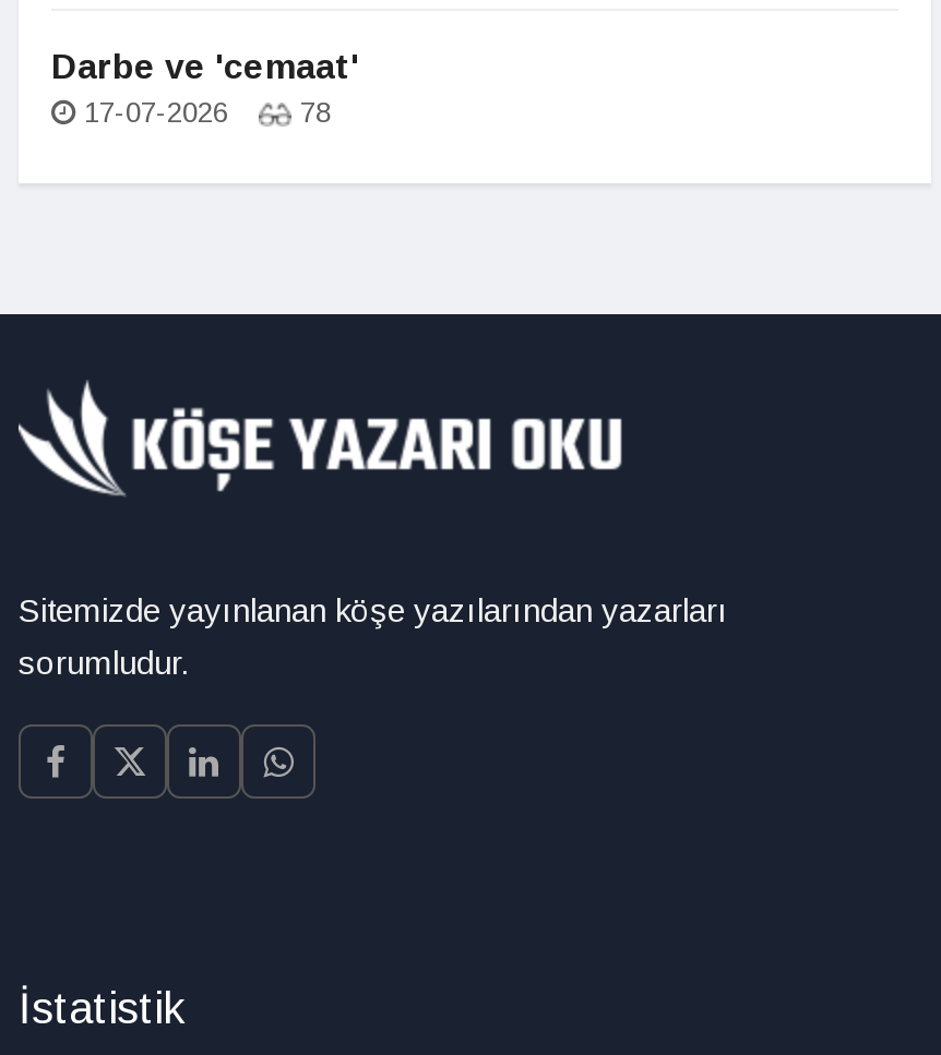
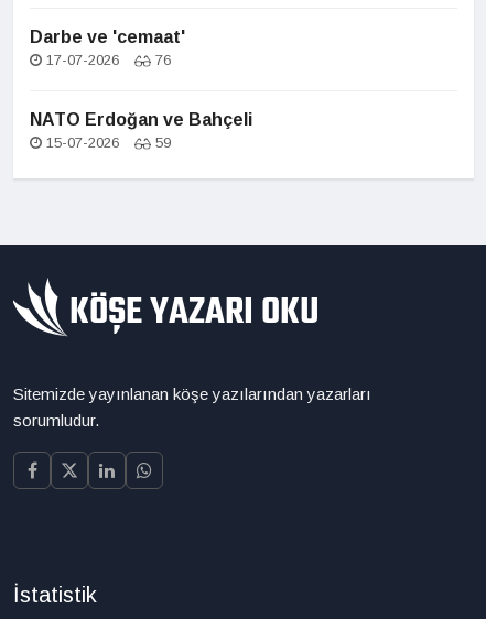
[291,96,331,129] 78 -> [30,52,252,151] 76 | NATO Erdoğan ve Bahçeli | 15-07-2026 | 59

